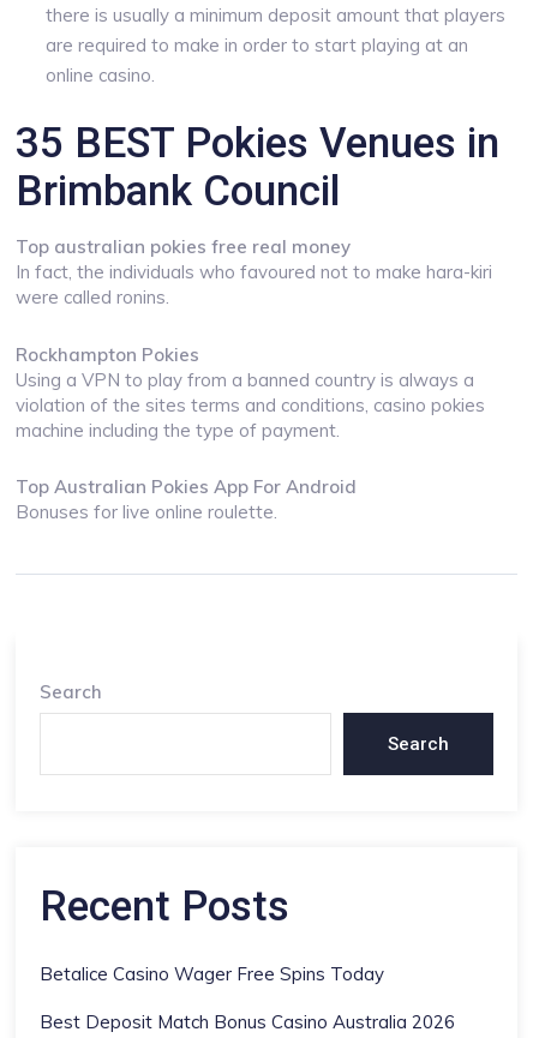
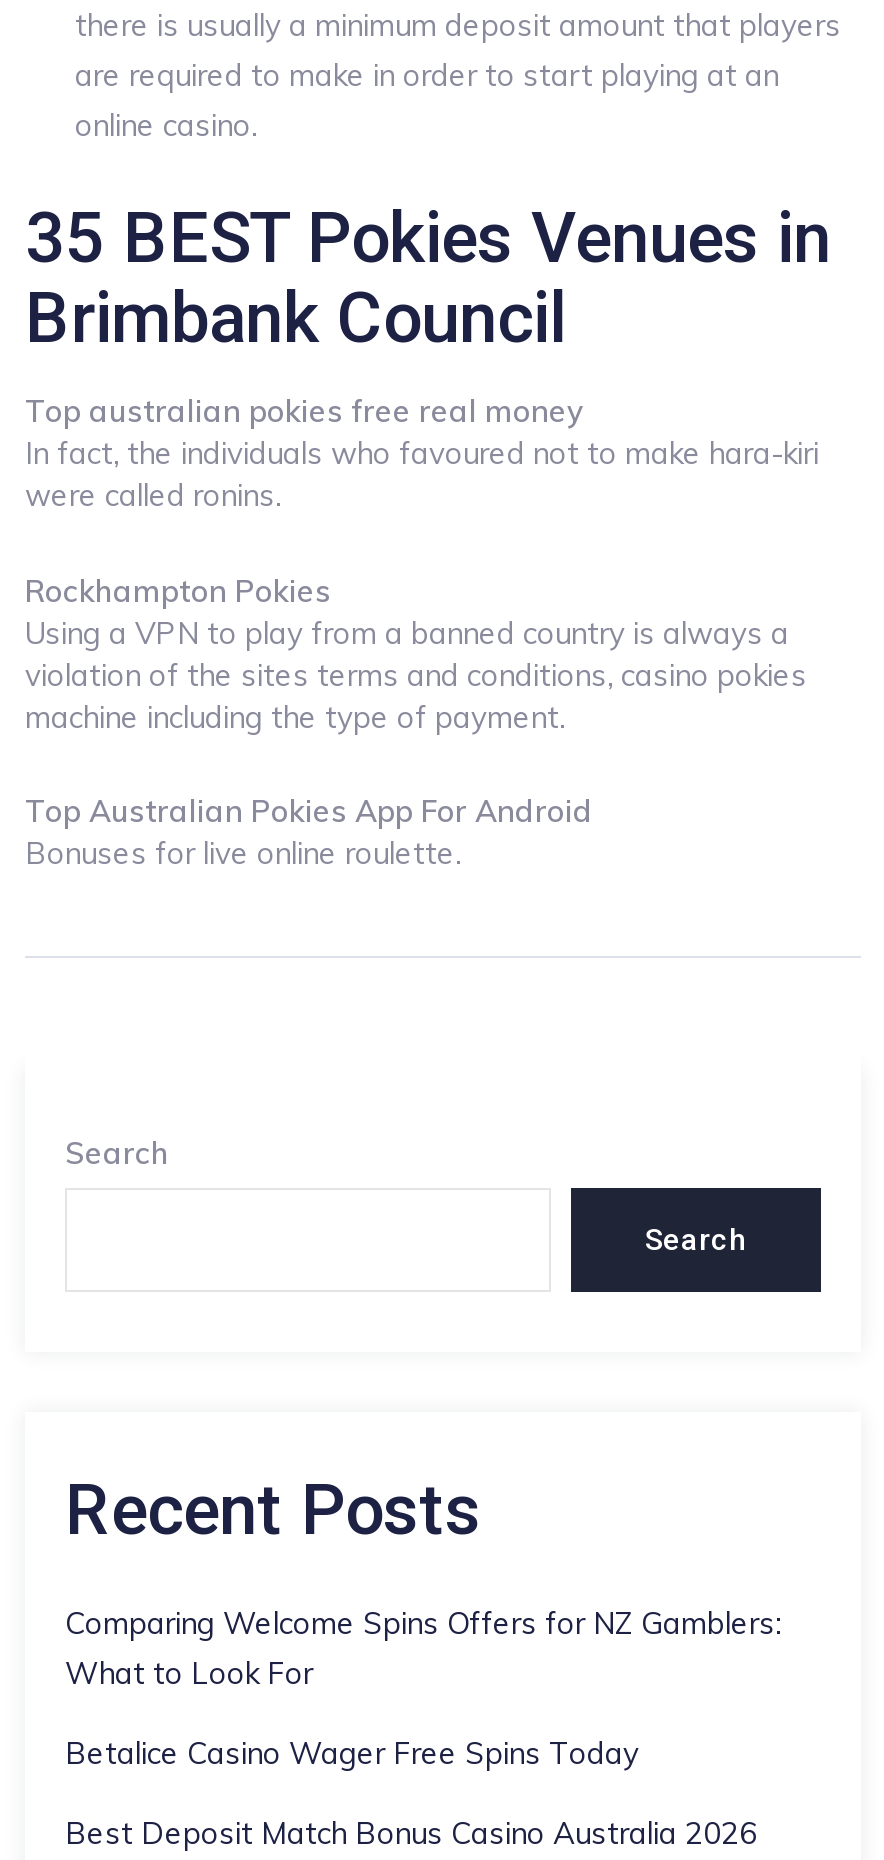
none -> [65,1604,781,1692] Comparing Welcome Spins Offers for NZ Gamblers: | What to Look For

